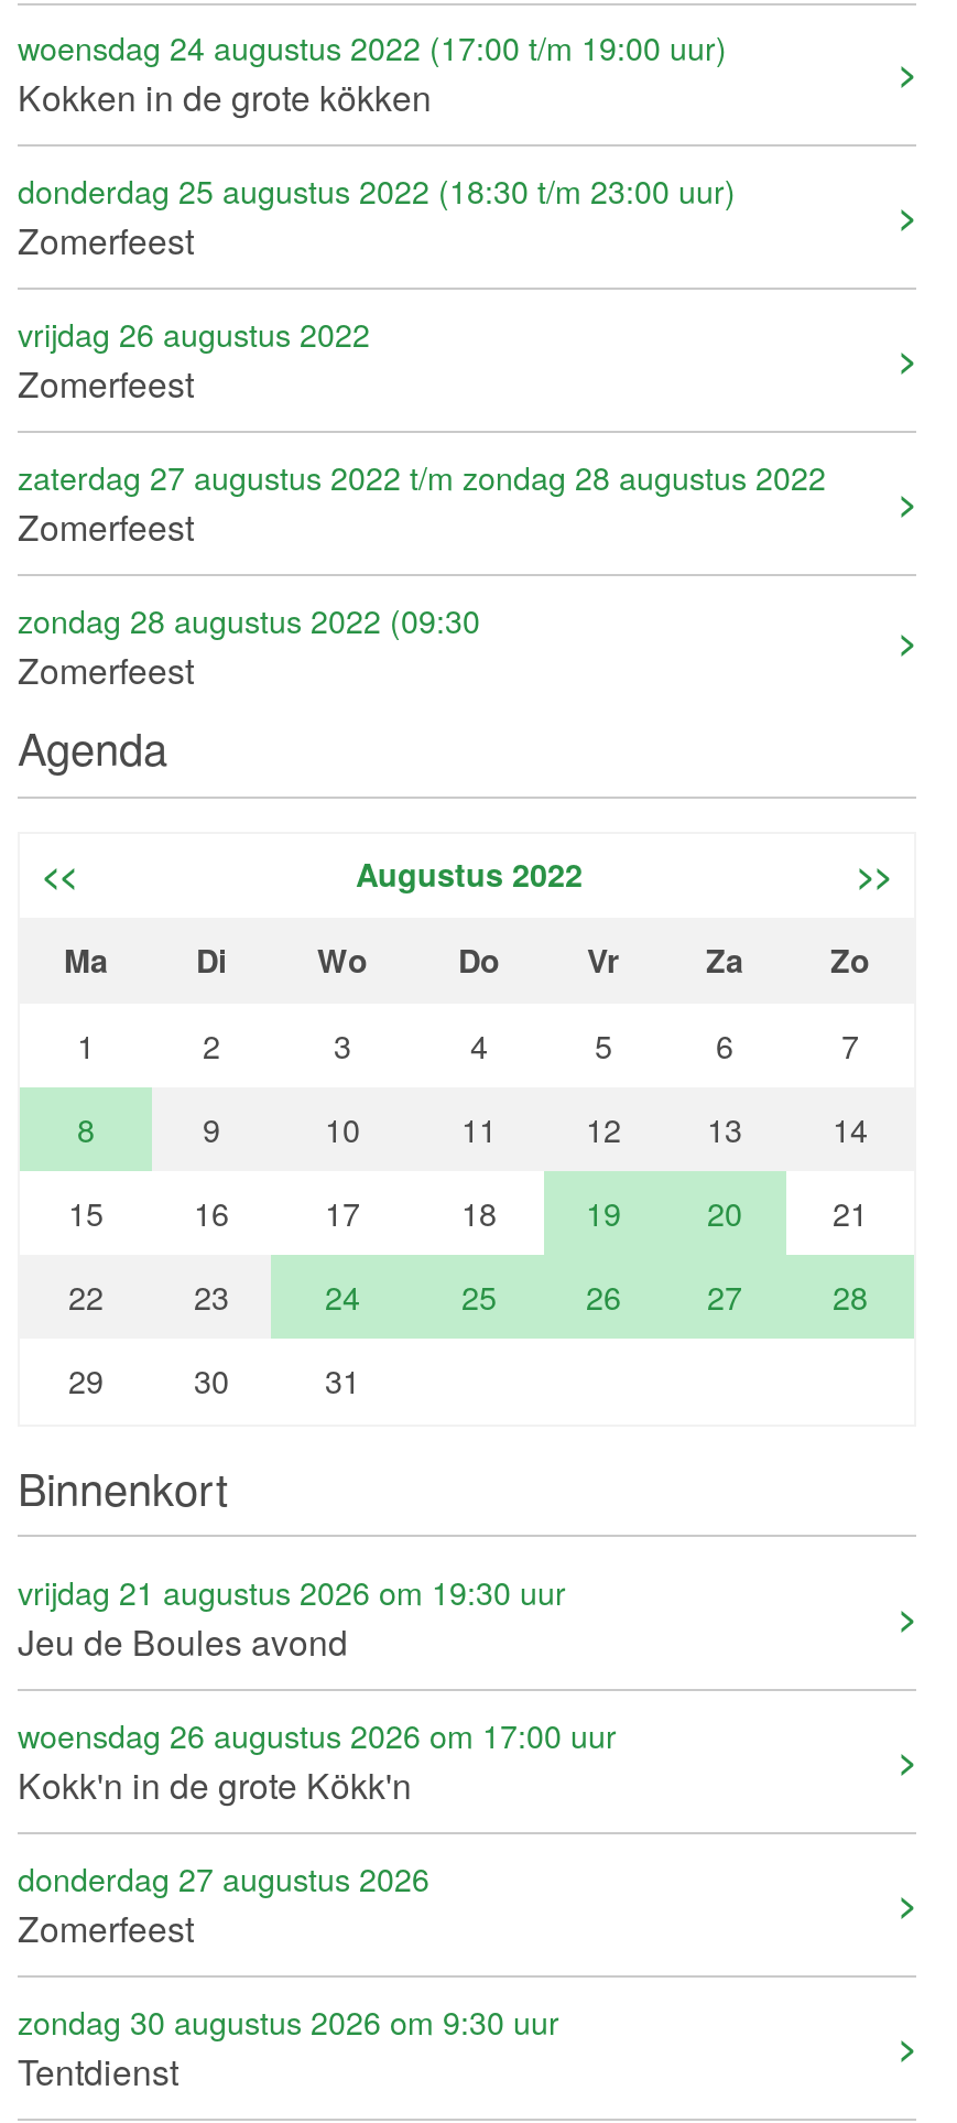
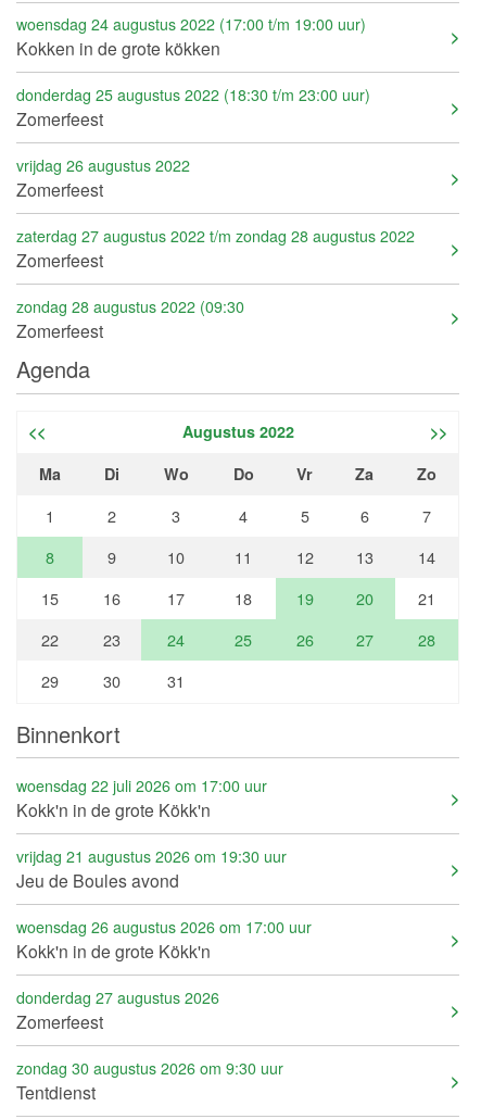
none -> [16,775,267,821] woensdag 22 juli 2026 om 17:00 uur | Kokk'n in de grote Kökk'n

